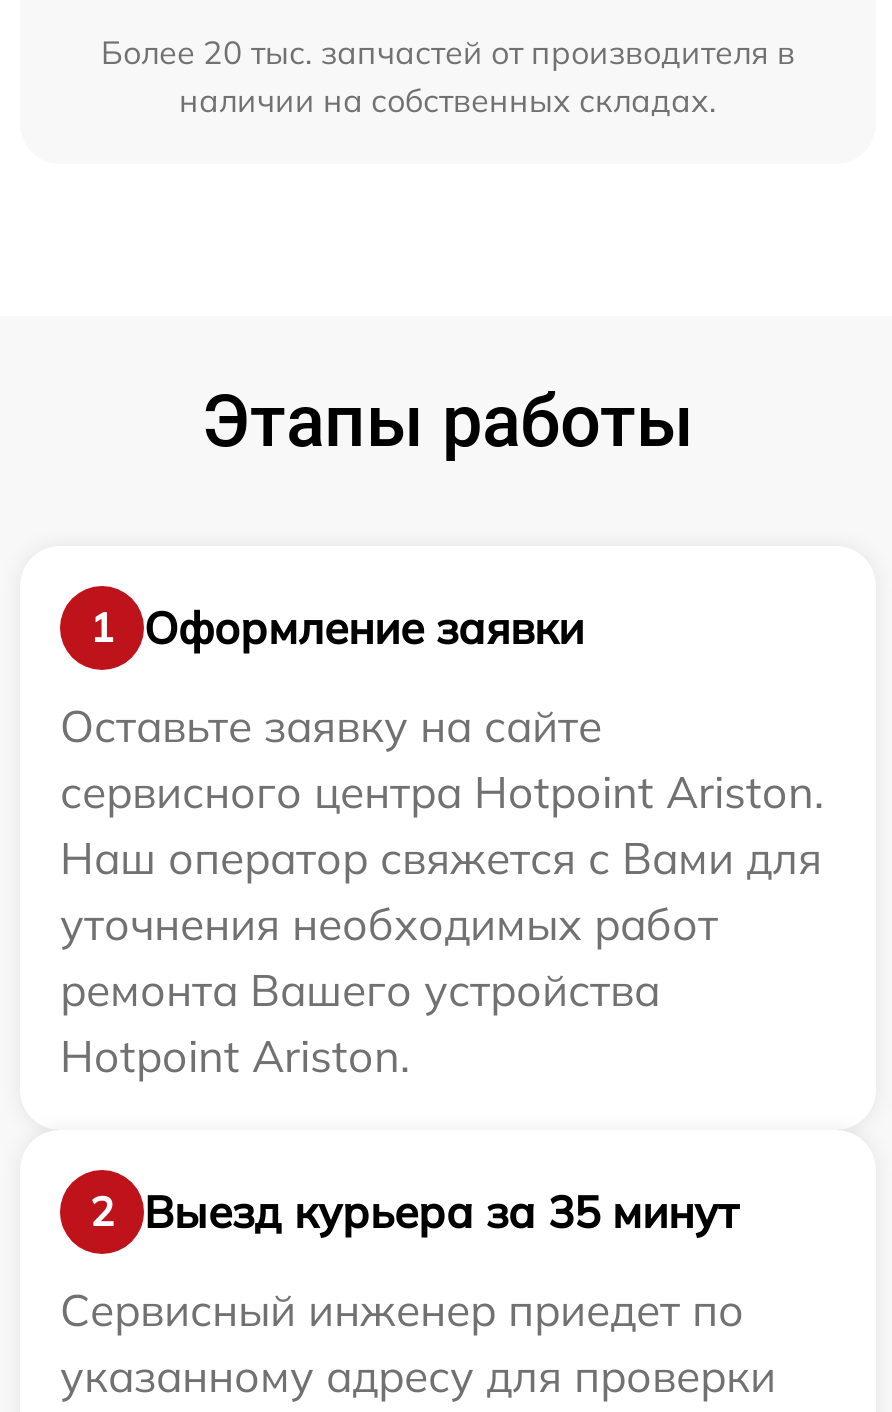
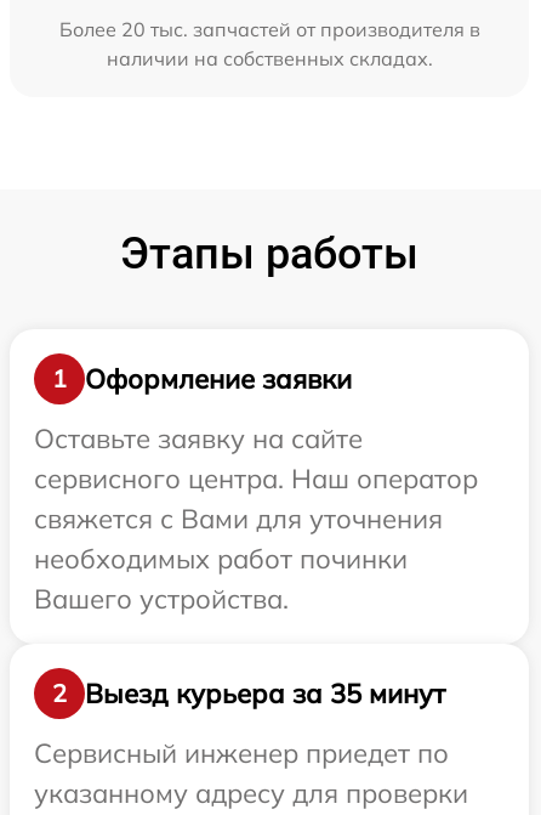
[60,764,824,1084] сервисного центра Hotpoint Ariston. | Наш оператор свяжется с Вами для | уточнения необходимых работ | ремонта Вашего устройства | Hotpoint Ariston. -> [34,462,478,616] сервисного центра. Наш оператор | свяжется с Вами для уточнения | необходимых работ починки | Вашего устройства.

